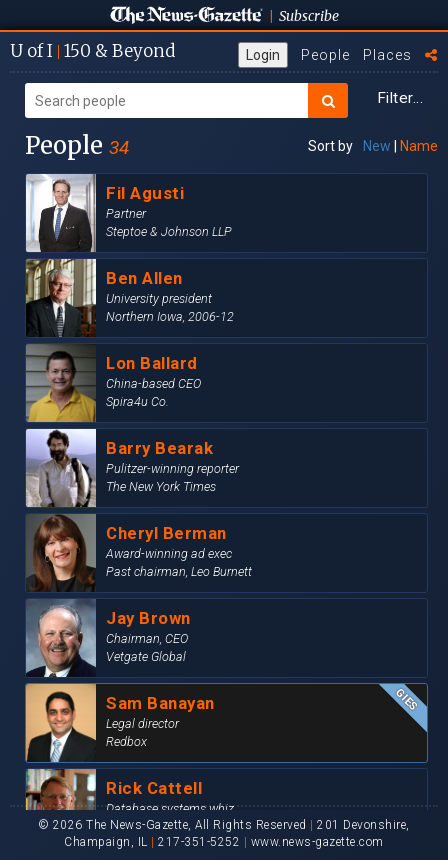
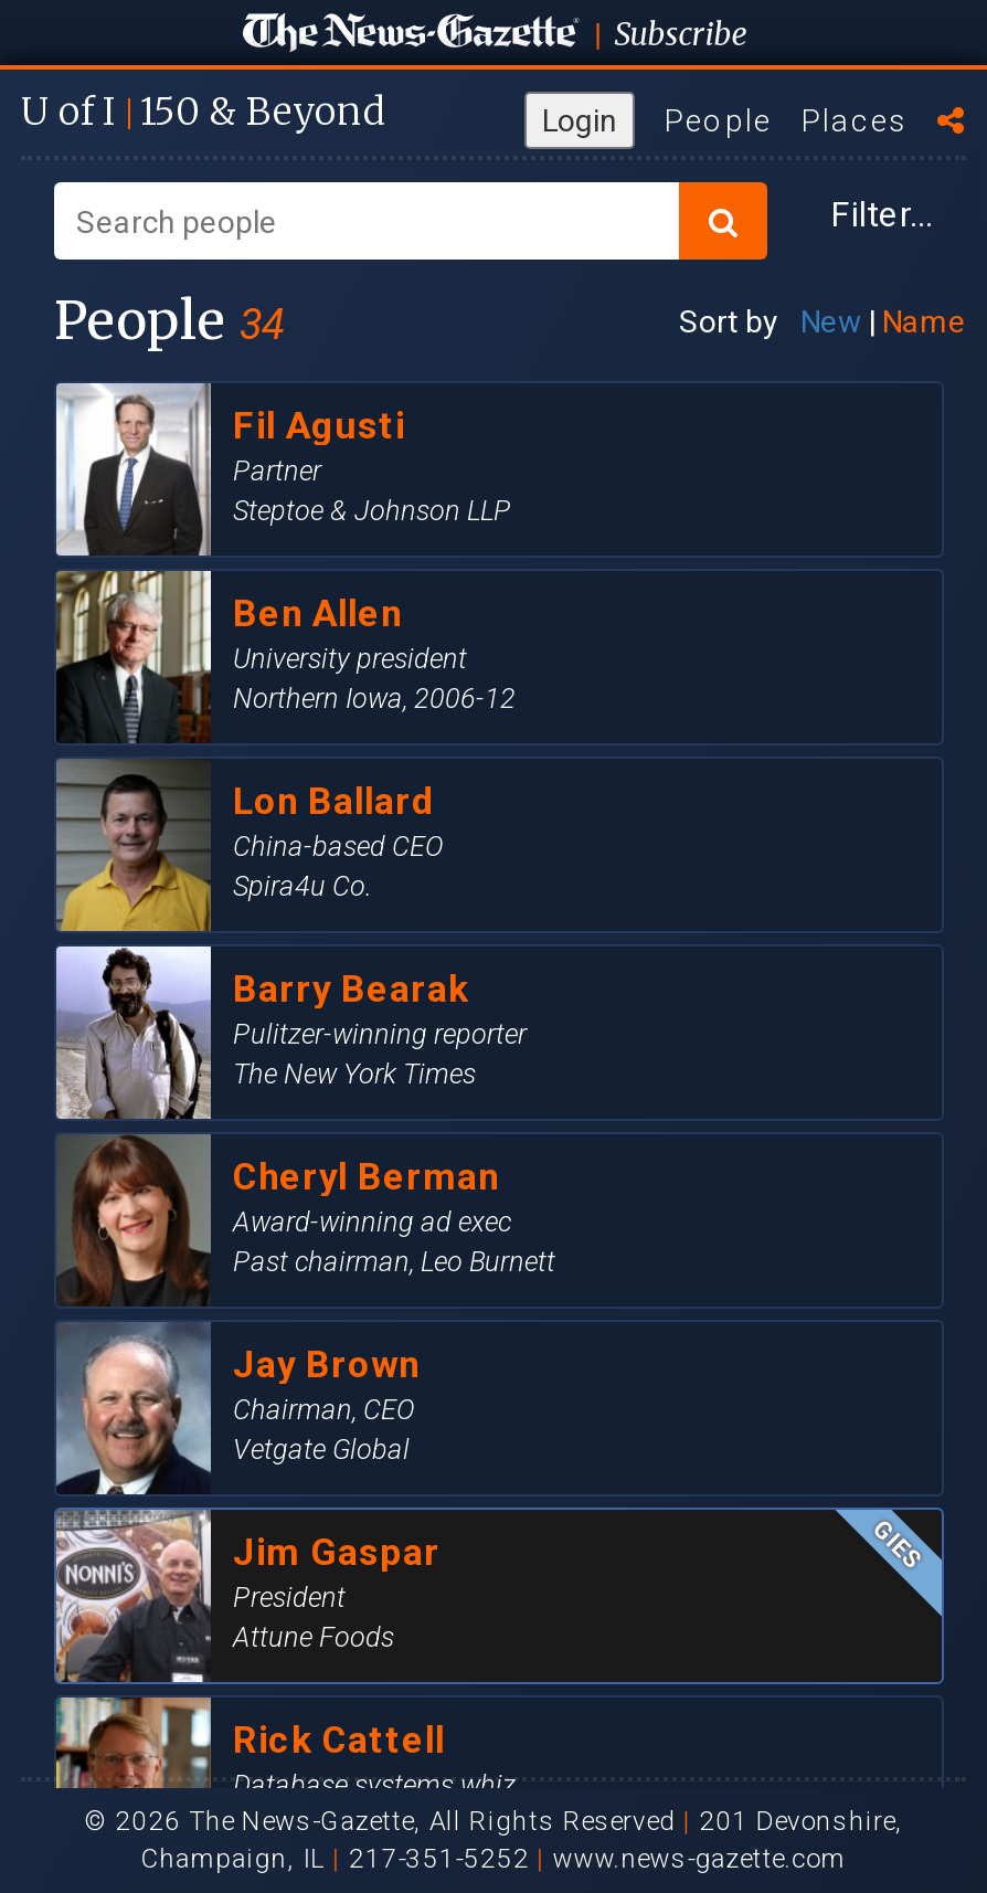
[25,684,214,763] [image] | Sam Banayan | Legal director | Redbox -> [54,1508,441,1684] [image] | Jim Gaspar | President | Attune Foods

